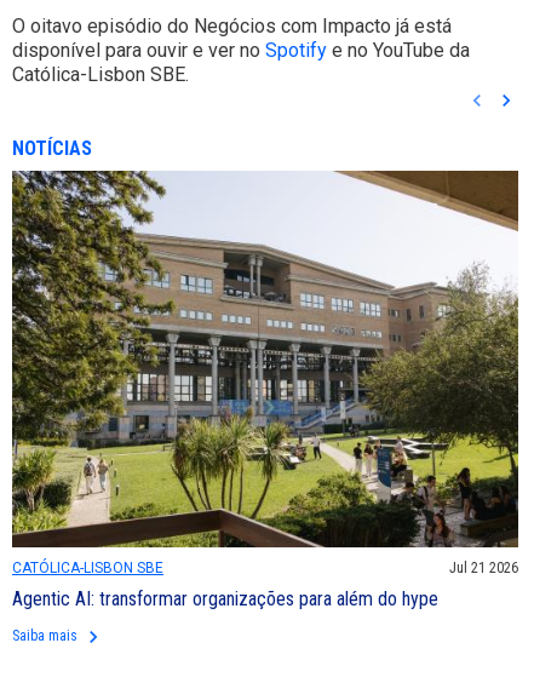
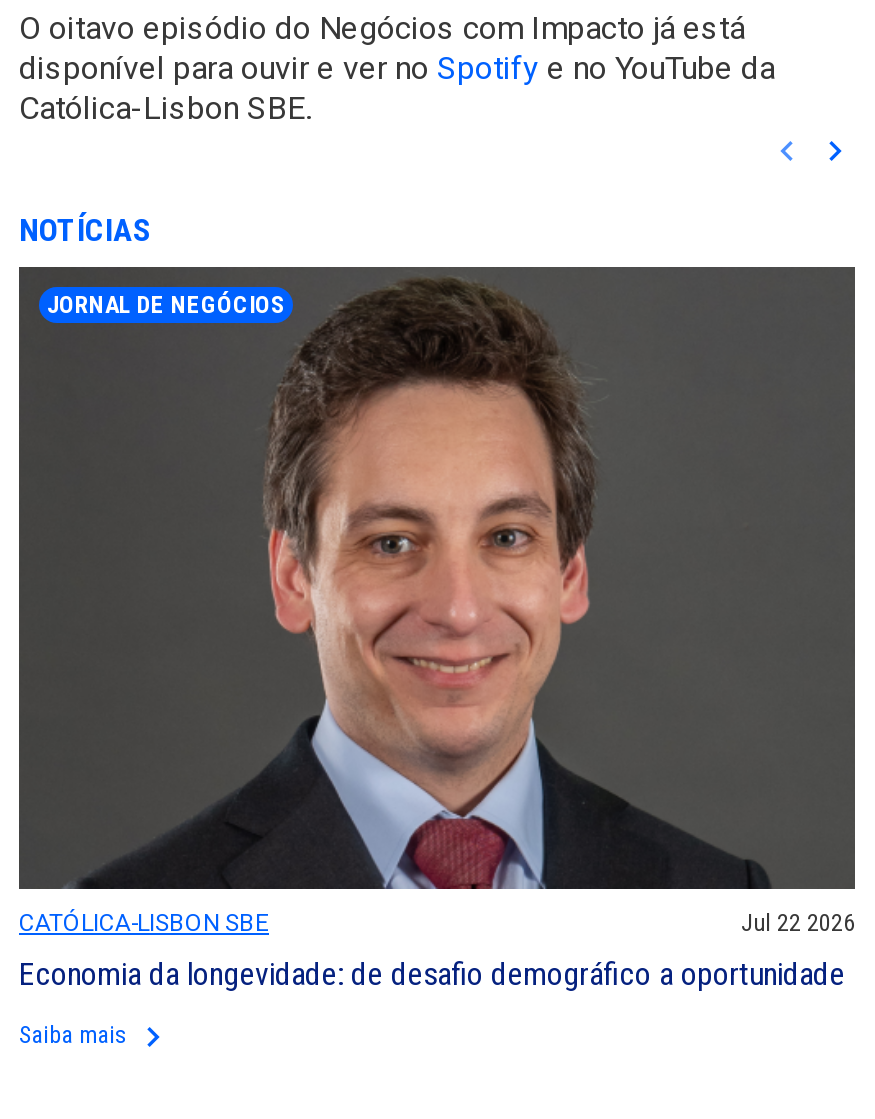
none -> [47,291,285,319] JORNAL DE NEGÓCIOS
[12,171,519,577] [image] | Jul 21 2026 -> [17,265,857,937] [image] | Jul 22 2026
[12,588,438,611] Agentic AI: transformar organizações para além do hype -> [19,955,845,993] Economia da longevidade: de desafio demográfico a oportunidade

